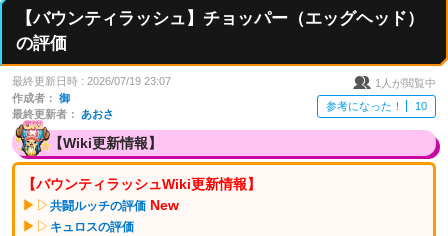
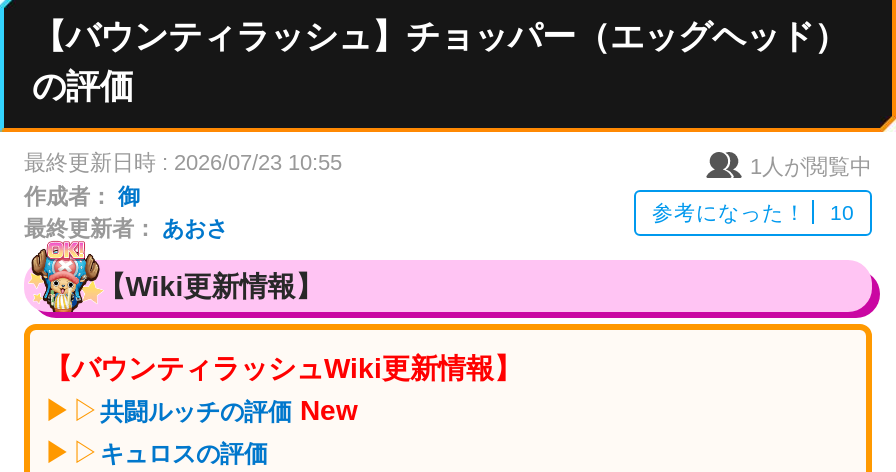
[12,75,171,87] 最終更新日時 : 2026/07/19 23:07 -> [24,150,342,174] 最終更新日時 : 2026/07/23 10:55

